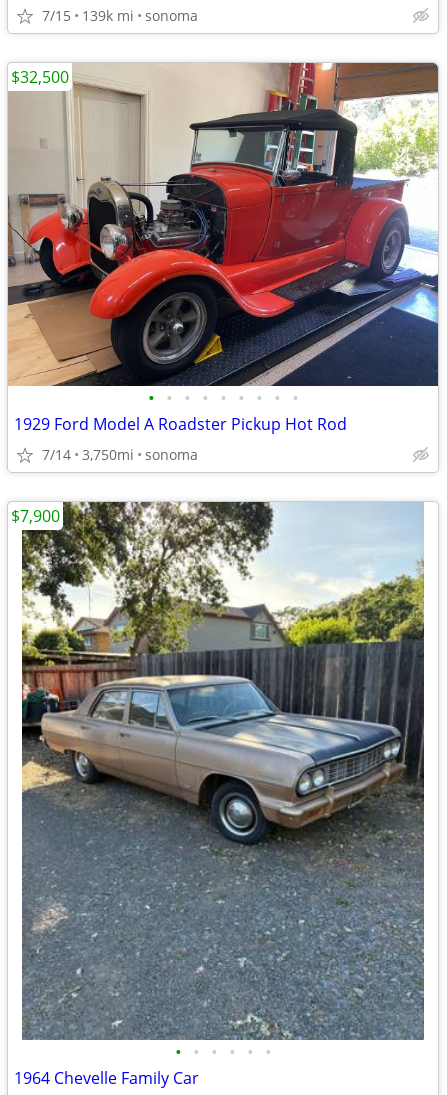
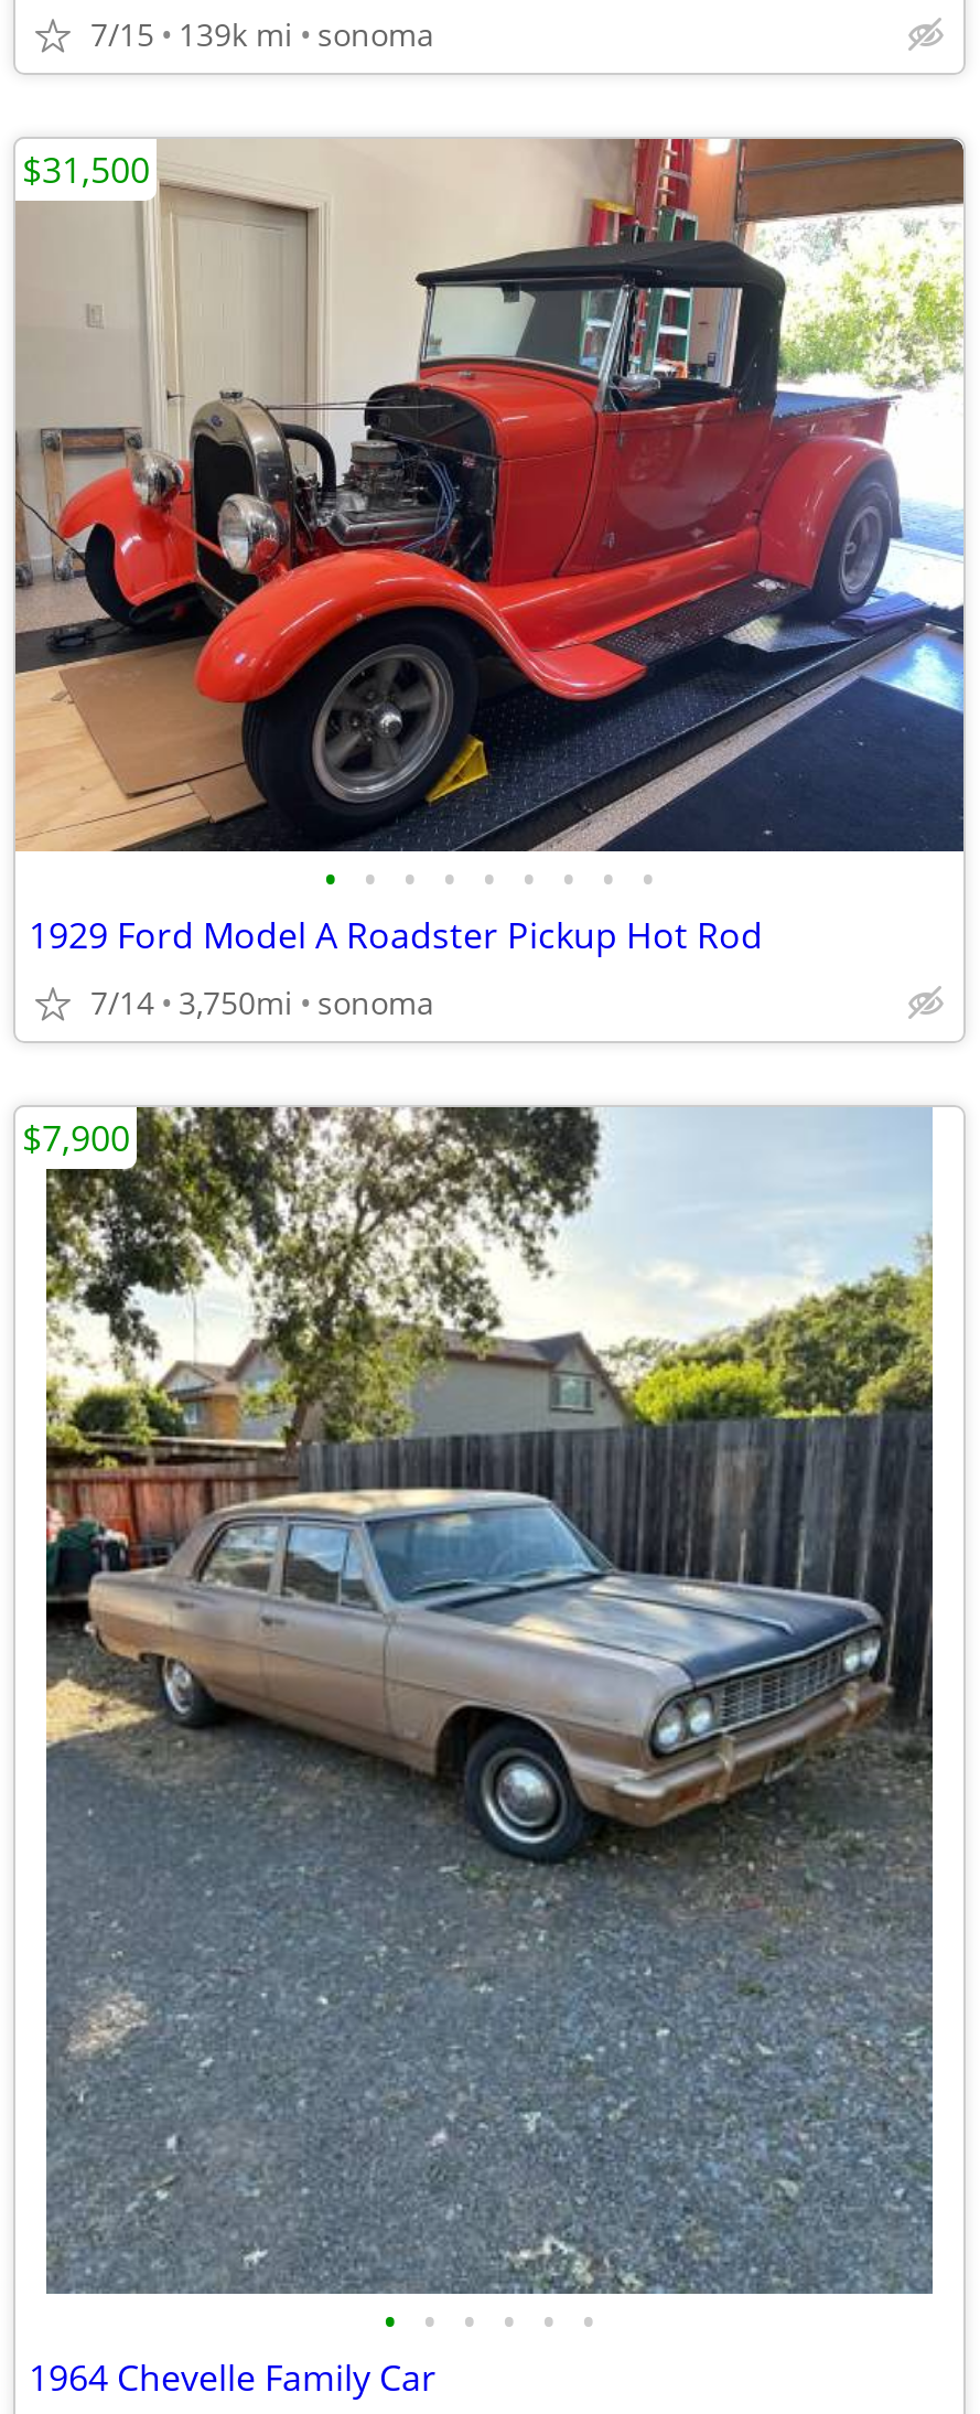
[11,66,69,88] $32,500 -> [22,146,150,194] $31,500

